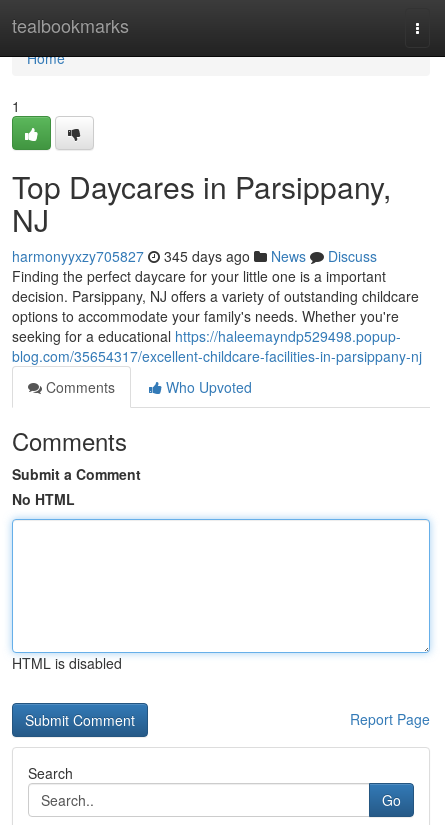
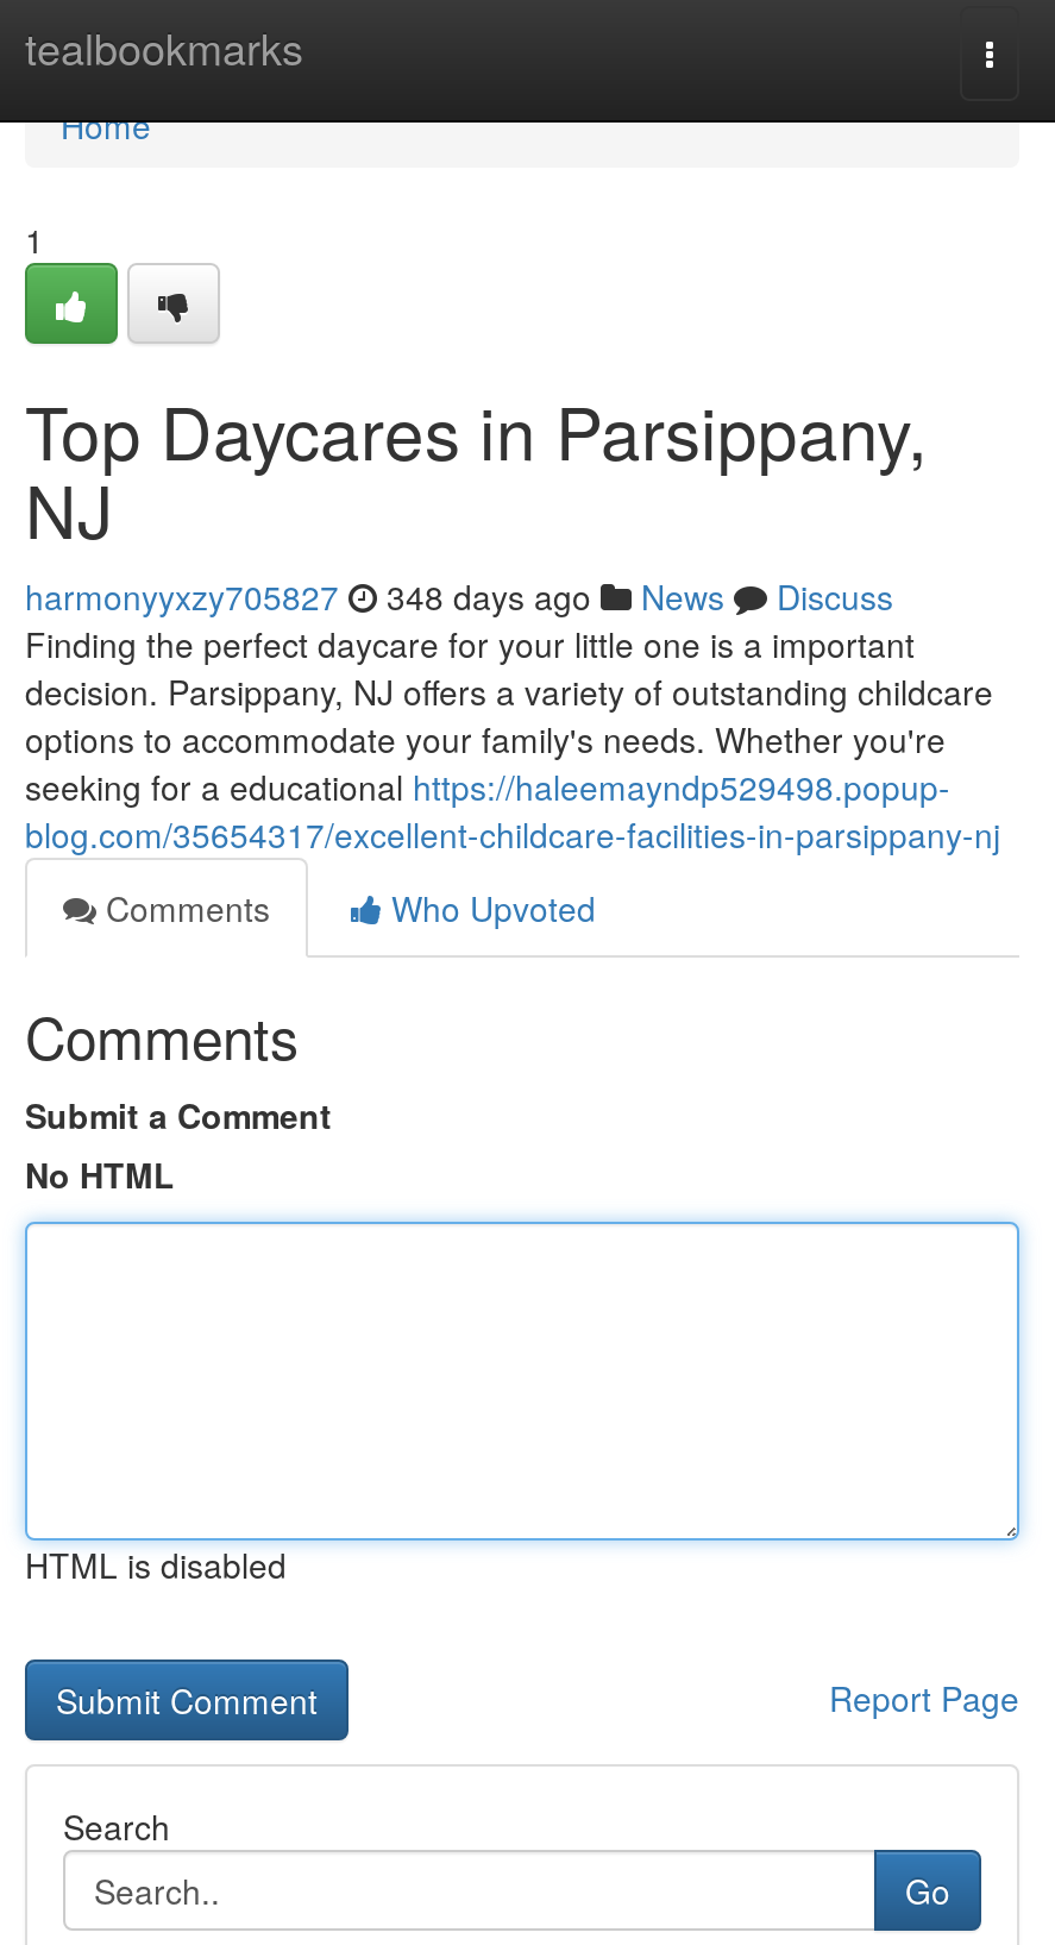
[12,246,377,266] harmonyyxzy705827 345 days ago News Discuss -> [25,572,893,620] harmonyyxzy705827 348 days ago News Discuss

